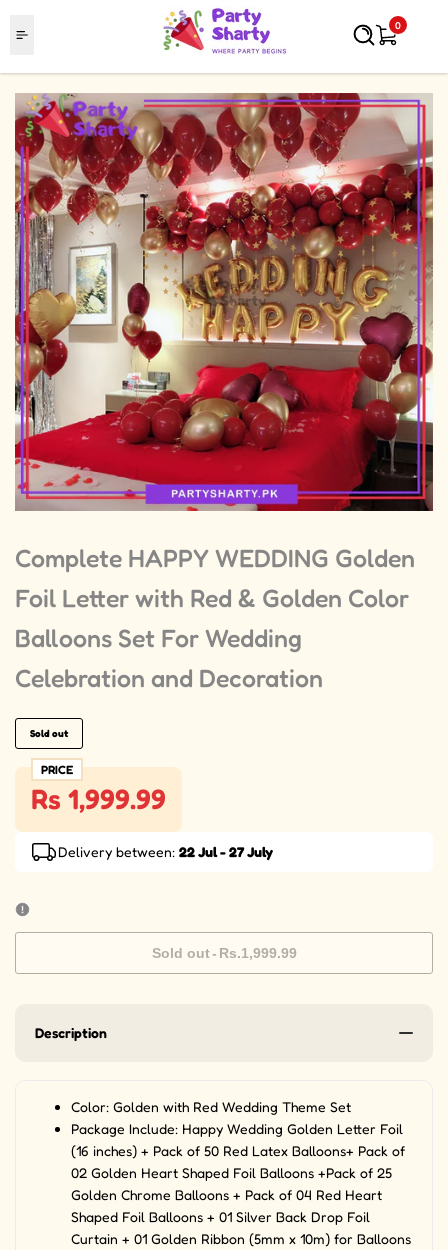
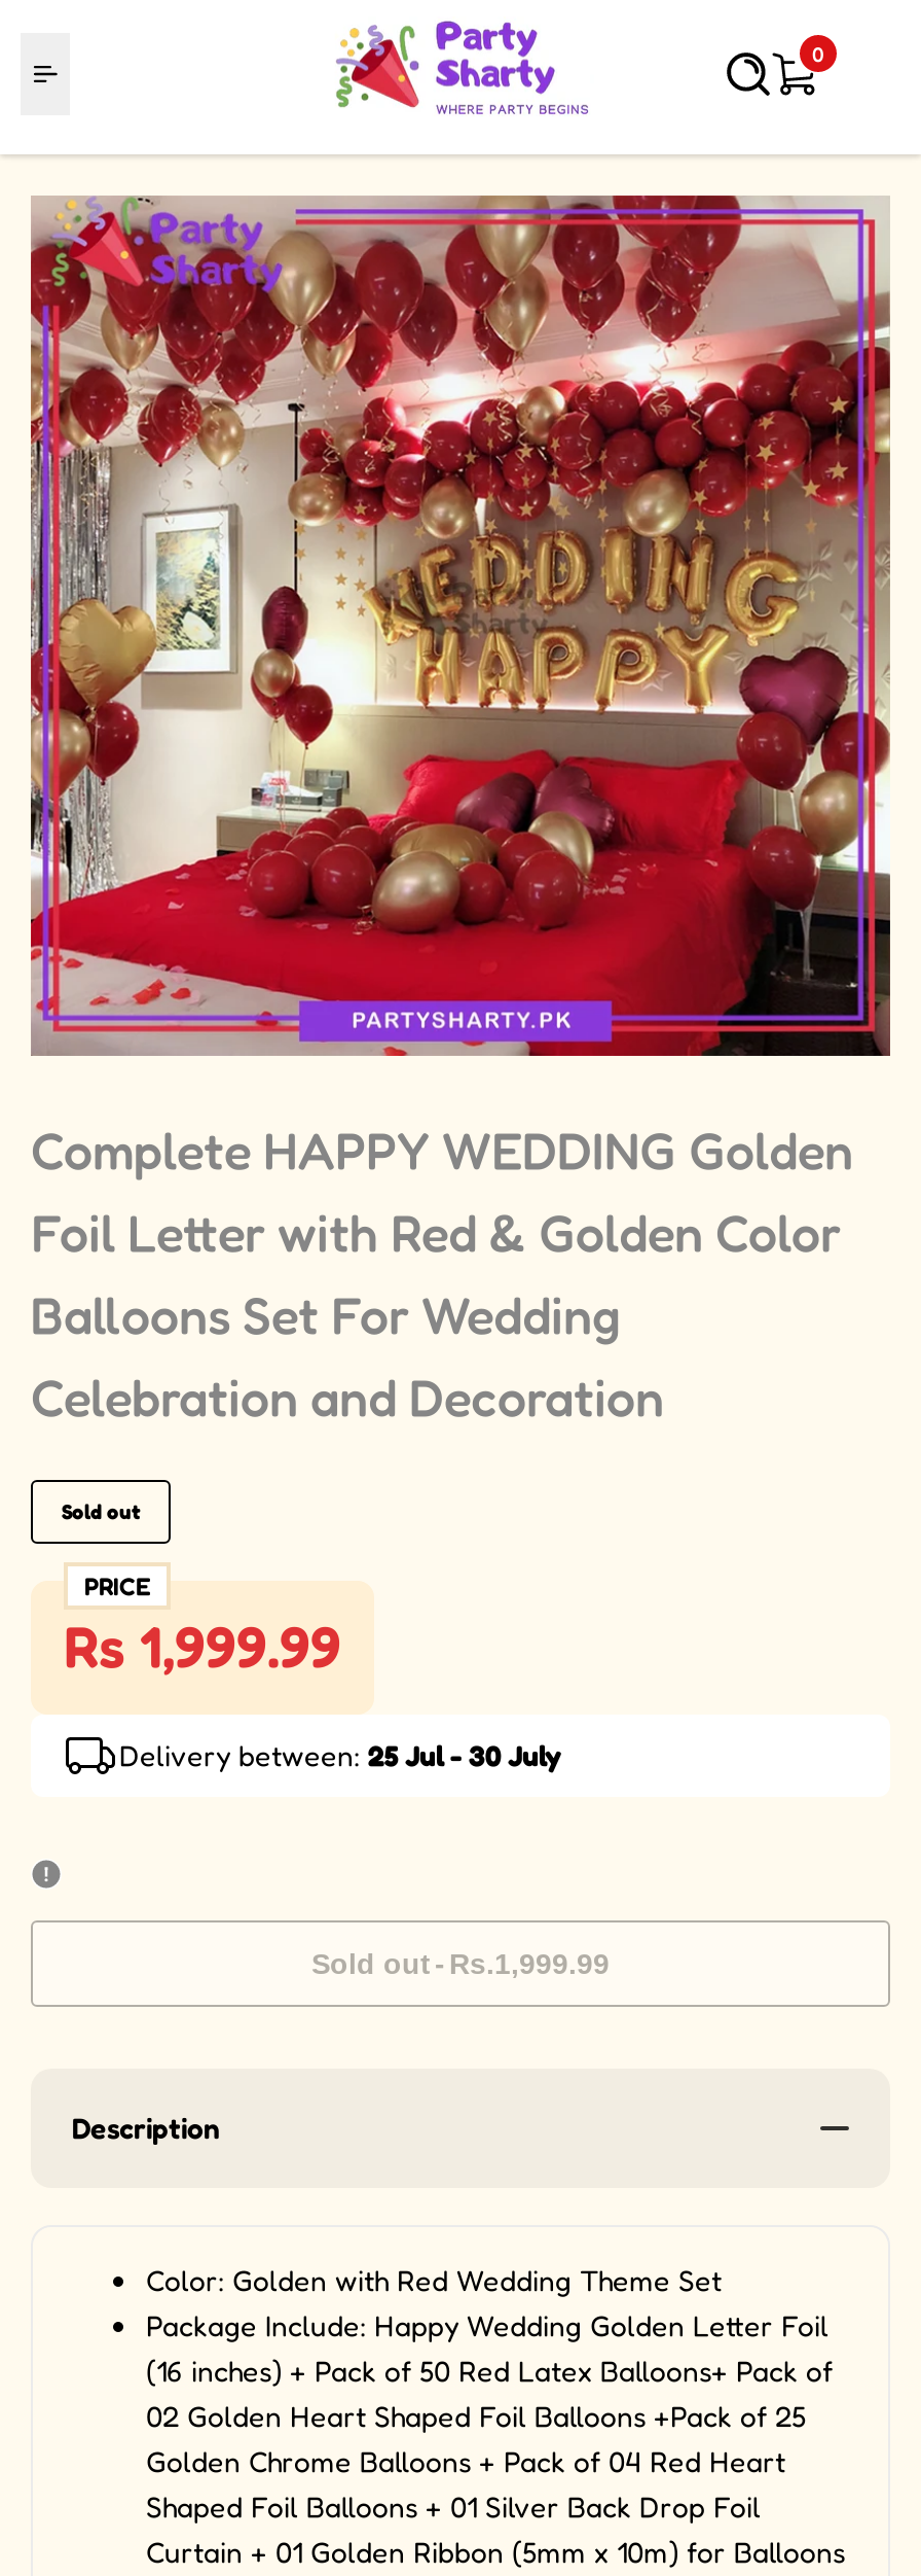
[58,843,273,860] Delivery between: 22 Jul - 27 July -> [119,1738,561,1773] Delivery between: 25 Jul - 30 July

